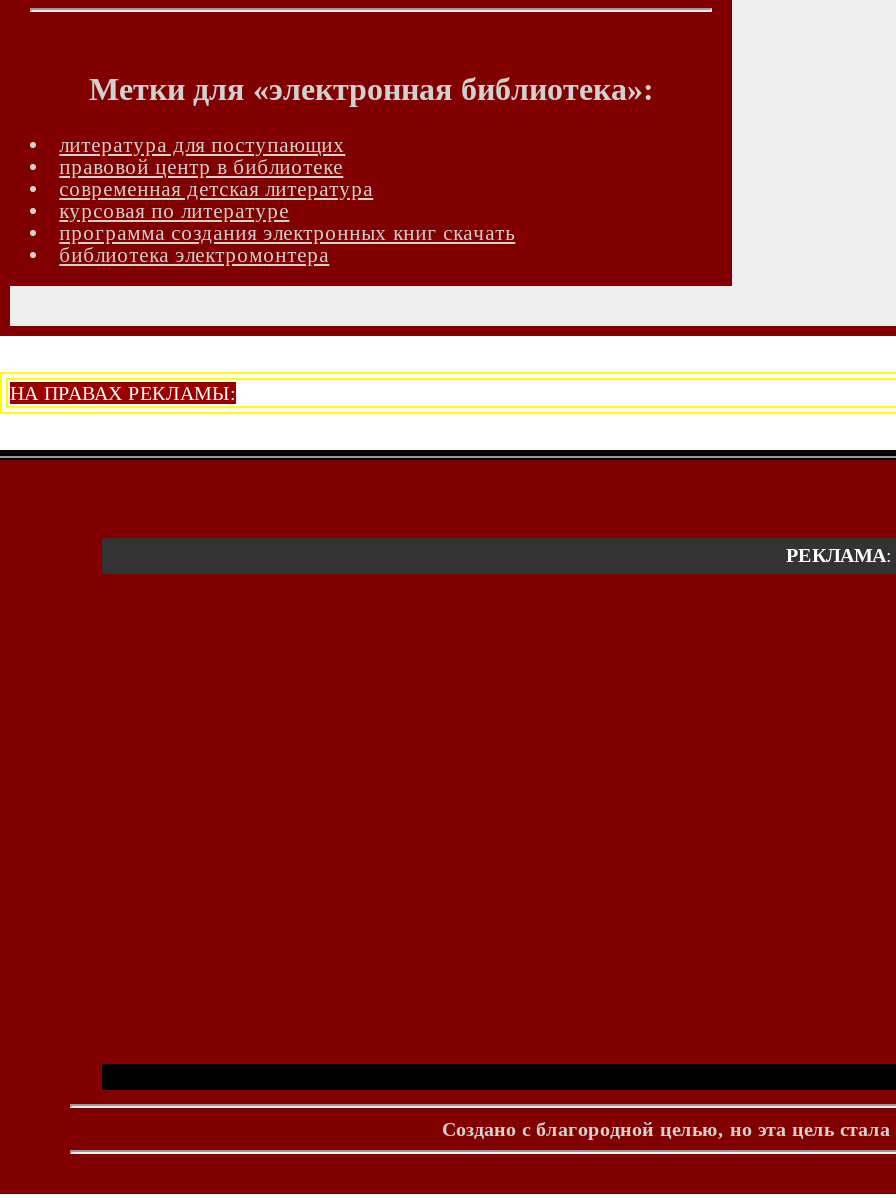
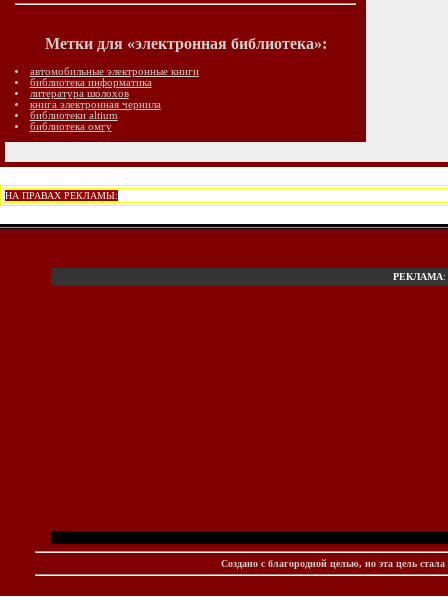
[59,134,515,266] литература для поступающих | правовой центр в библиотеке | современная детская литература | курсовая по литературе | программа создания электронных книг скачать | библиотека электромонтера -> [30,66,199,132] автомобильные электронные книги | библиотека информатика | литература шолохов | книга электронная чернила | библиотеки altium | библиотека омгу

